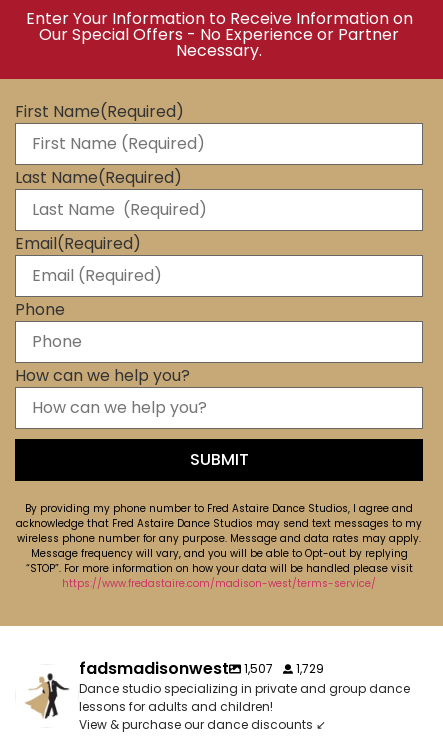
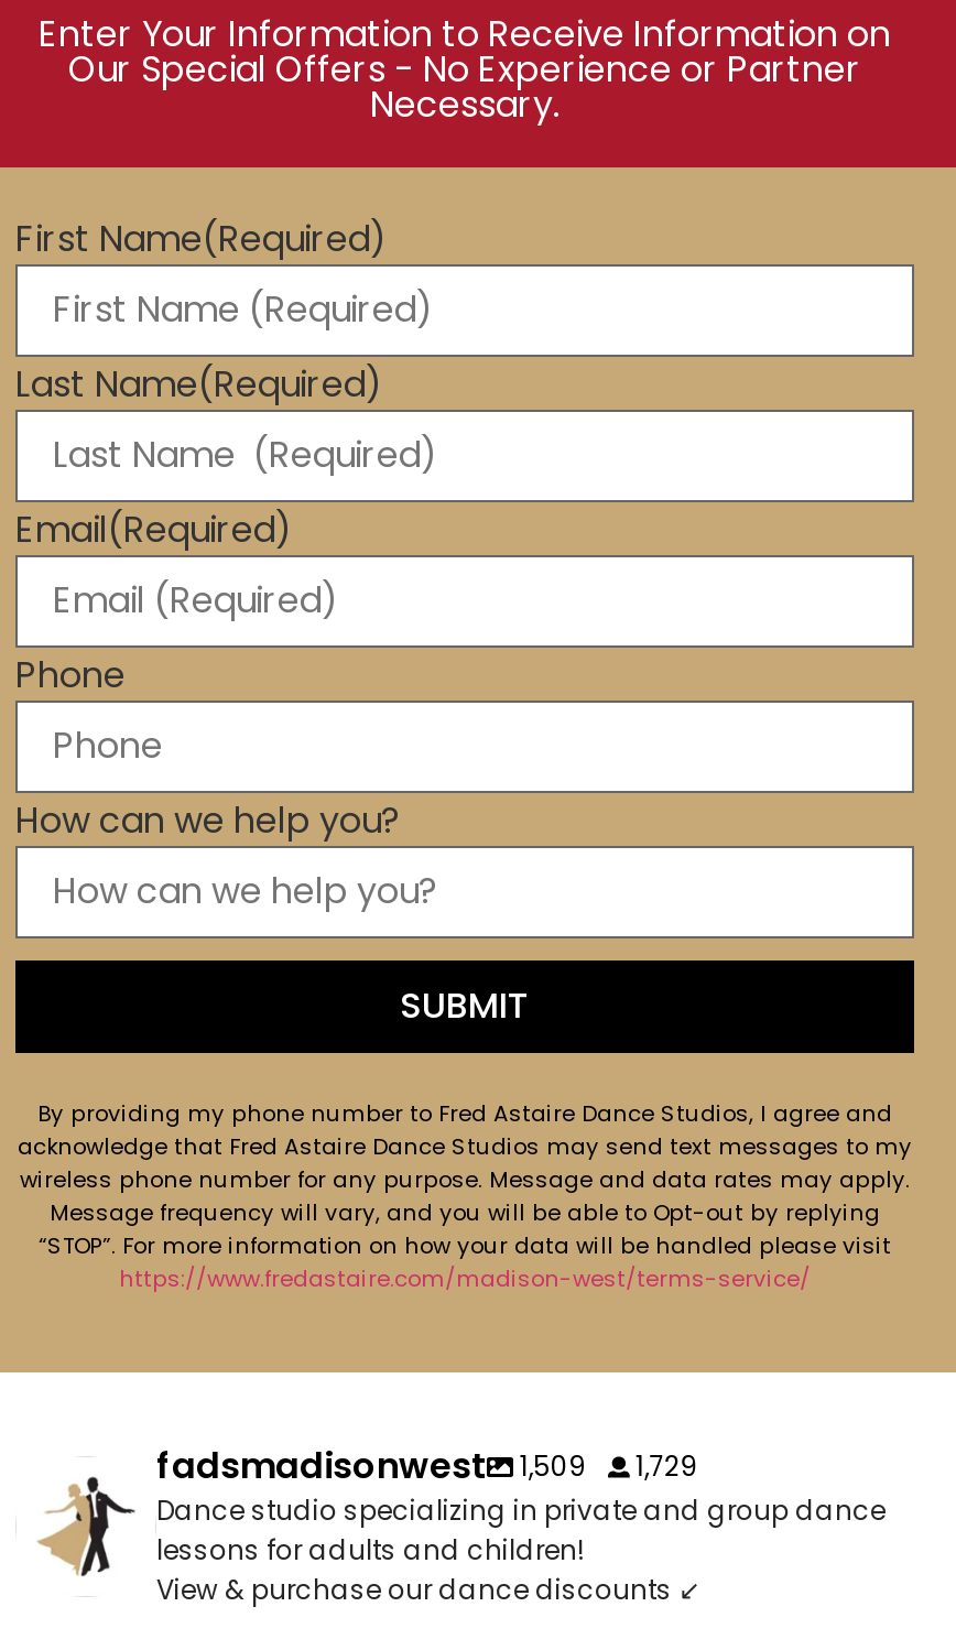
[79,657,324,680] fadsmadisonwest 1,507 1,729 -> [156,1440,697,1491] fadsmadisonwest 1,509 1,729

